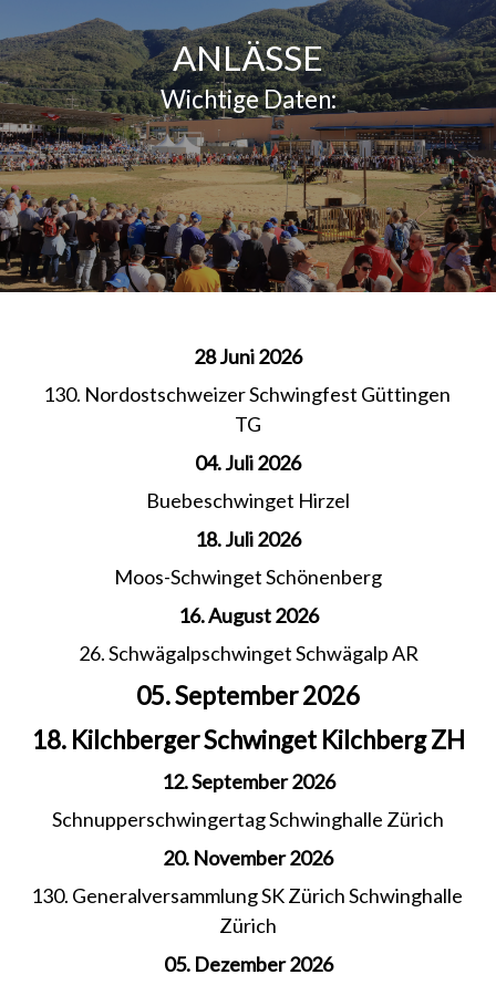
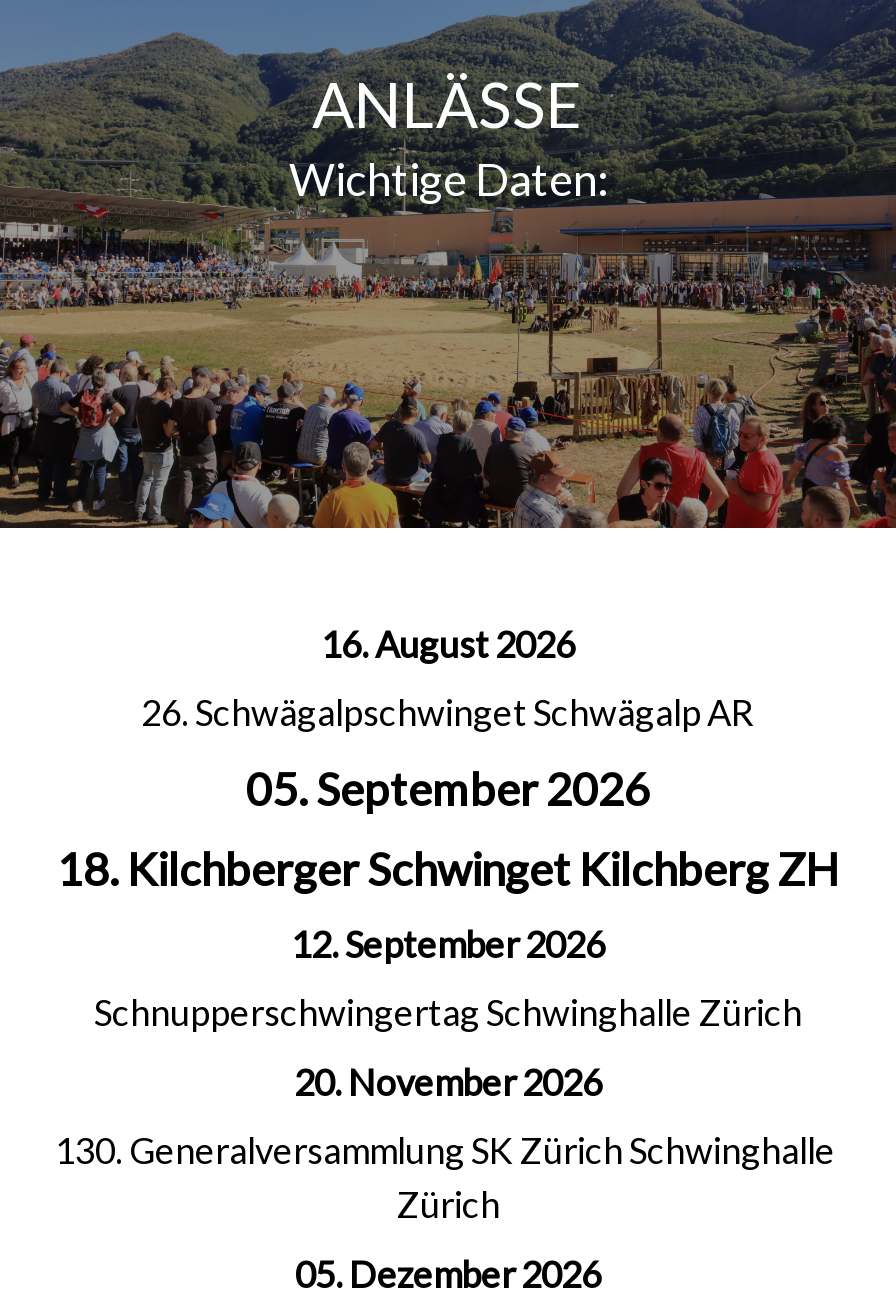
[43,344,450,589] 28 Juni 2026 | 130. Nordostschweizer Schwingfest Güttingen | TG | 04. Juli 2026 | Buebeschwinget Hirzel | 18. Juli 2026 | Moos-Schwinget Schönenberg -> none

